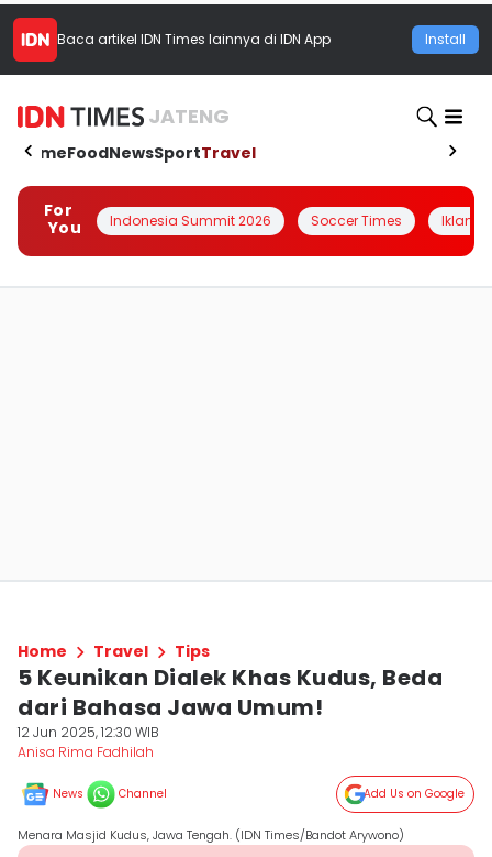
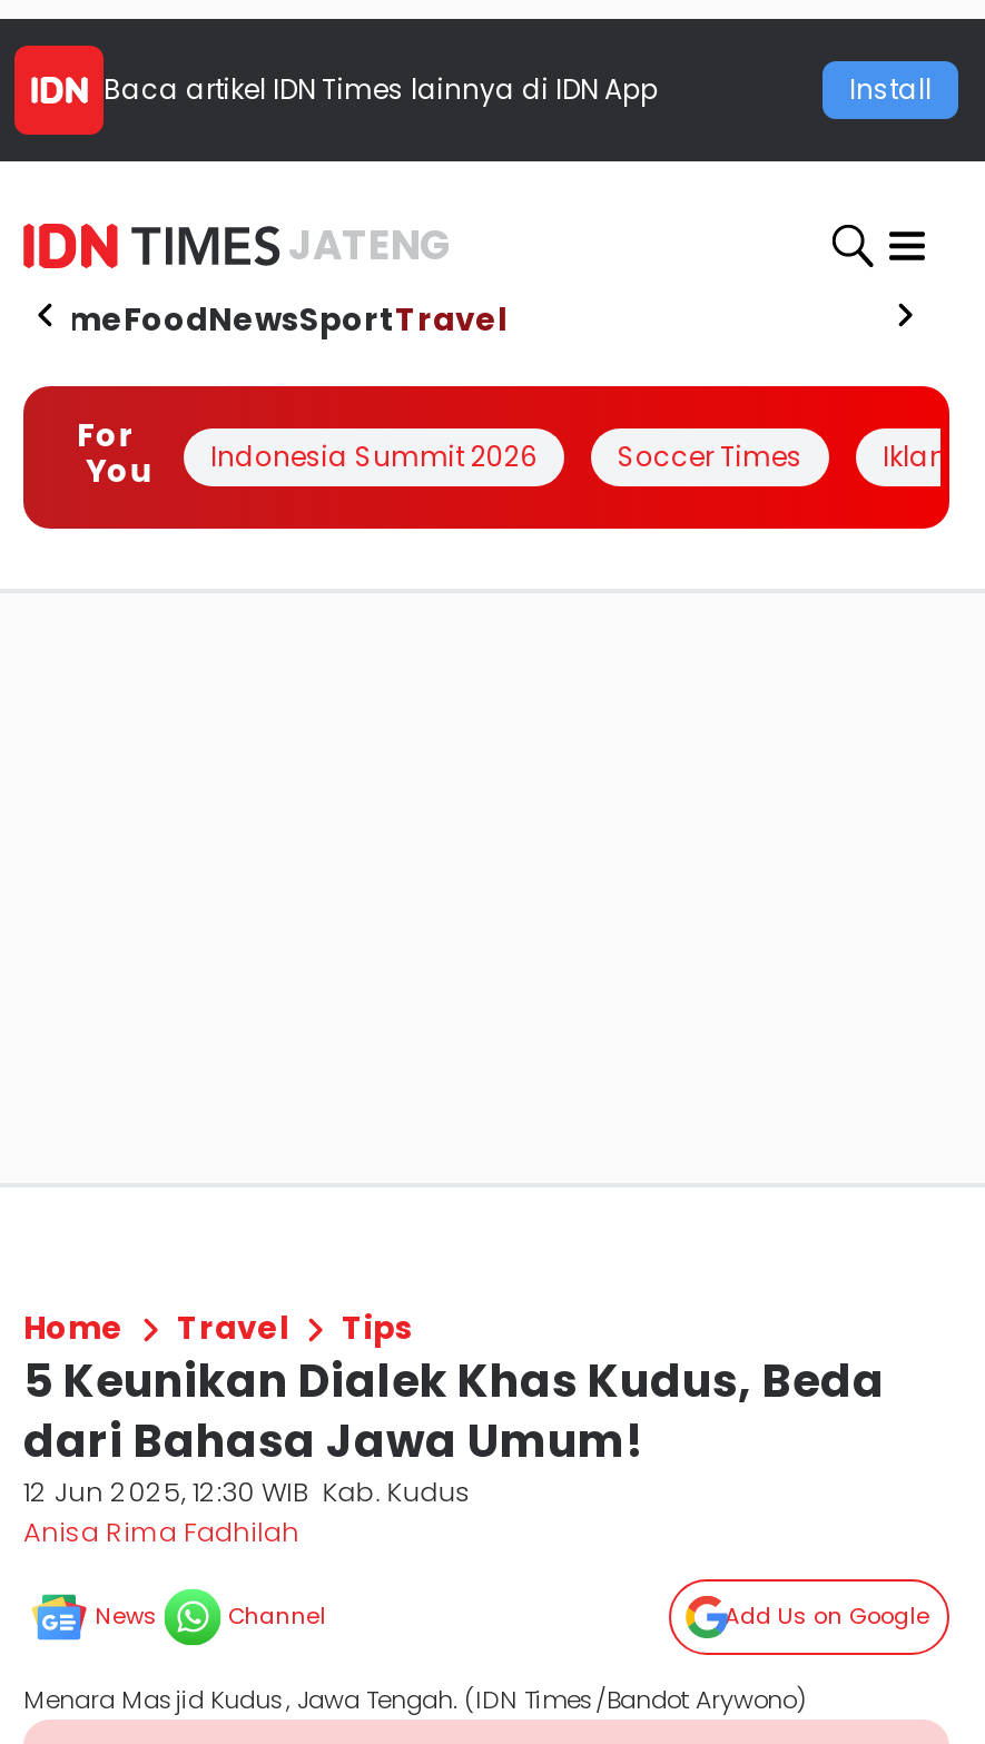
[18,723,159,741] 12 Jun 2025, 12:30 WIB -> [23,1472,471,1510] 12 Jun 2025, 12:30 WIB Kab. Kudus

